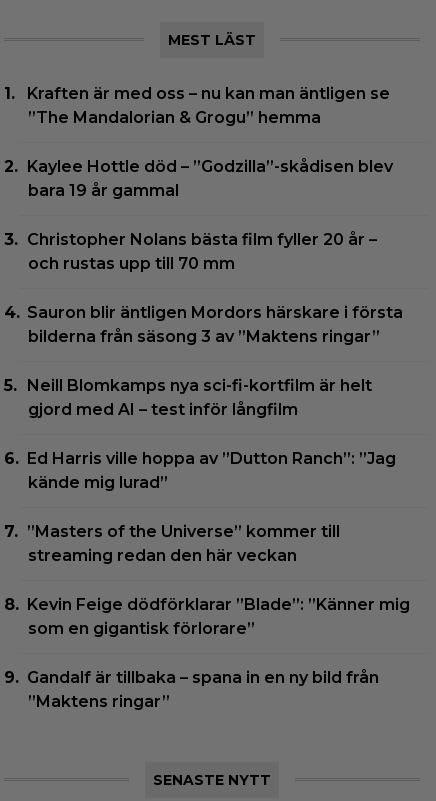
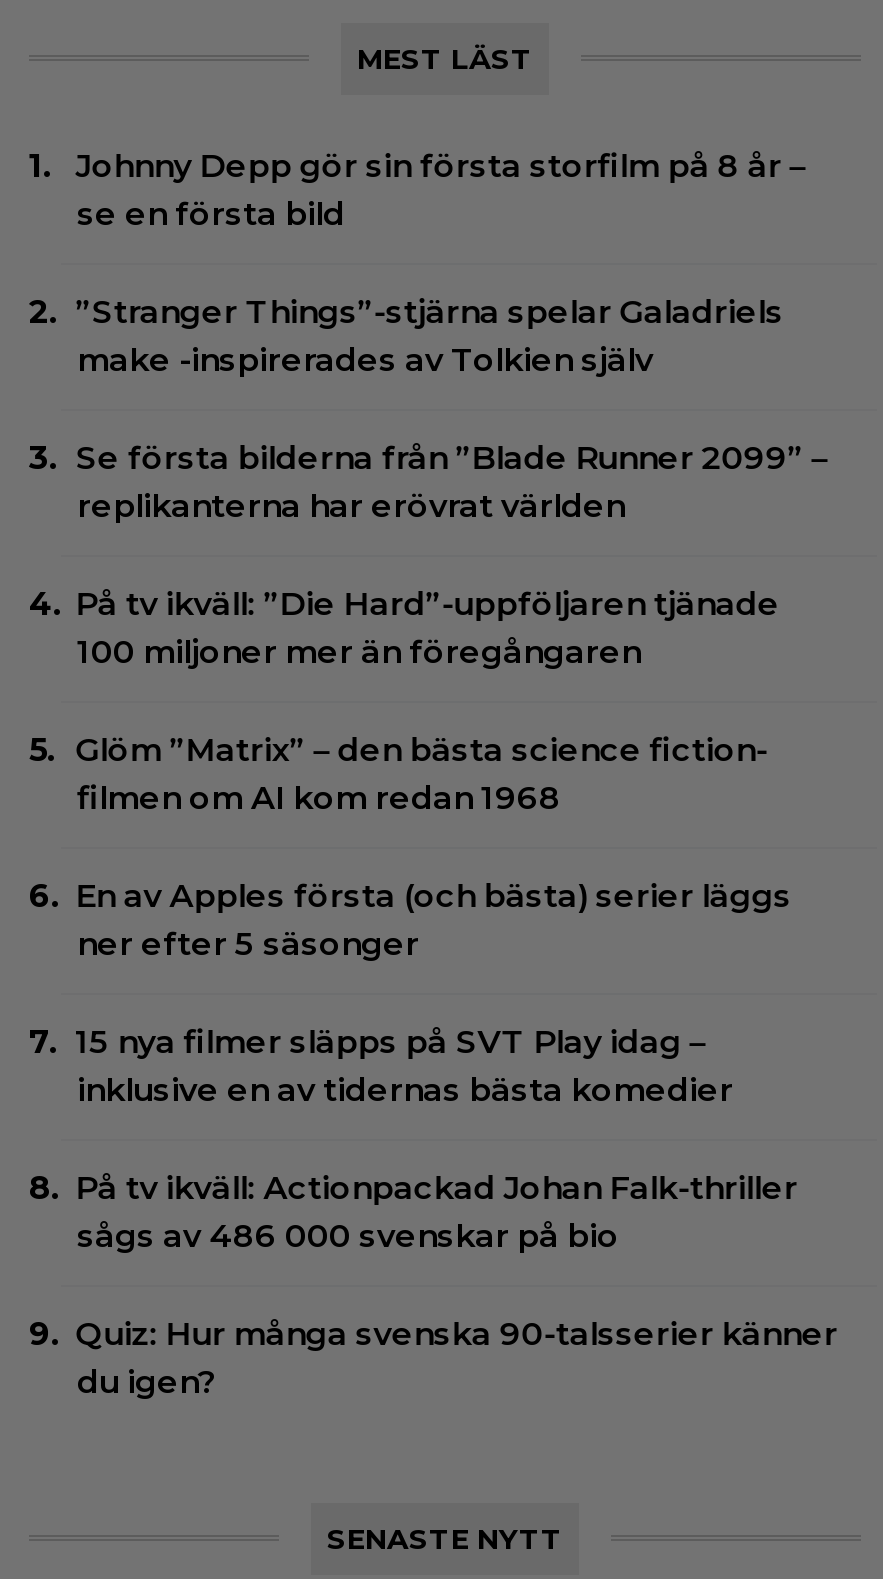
[27,84,390,127] Kraften är med oss – nu kan man äntligen se | ”The Mandalorian & Grogu” hemma -> [75,147,805,233] Johnny Depp gör sin första storfilm på 8 år – | se en första bild
[27,157,393,200] Kaylee Hottle död – ”Godzilla”-skådisen blev | bara 19 år gammal -> [75,293,783,379] ”Stranger Things”-stjärna spelar Galadriels | make -inspirerades av Tolkien själv
[27,230,377,273] Christopher Nolans bästa film fyller 20 år – | och rustas upp till 70 mm -> [75,439,827,525] Se första bilderna från ”Blade Runner 2099” – | replikanterna har erövrat världen
[27,303,403,346] Sauron blir äntligen Mordors härskare i första | bilderna från säsong 3 av ”Maktens ringar” -> [75,585,779,671] På tv ikväll: ”Die Hard”-uppföljaren tjänade | 100 miljoner mer än föregångaren
[27,376,372,419] Neill Blomkamps nya sci-fi-kortfilm är helt | gjord med AI – test inför långfilm -> [75,731,767,817] Glöm ”Matrix” – den bästa science fiction- | filmen om AI kom redan 1968
[27,449,396,492] Ed Harris ville hoppa av ”Dutton Ranch”: ”Jag | kände mig lurad” -> [75,877,791,963] En av Apples första (och bästa) serier läggs | ner efter 5 säsonger
[27,522,340,565] ”Masters of the Universe” kommer till | streaming redan den här veckan -> [75,1023,733,1109] 15 nya filmer släpps på SVT Play idag – | inklusive en av tidernas bästa komedier
[27,595,410,638] Kevin Feige dödförklarar ”Blade”: ”Känner mig | som en gigantisk förlorare” -> [75,1169,797,1255] På tv ikväll: Actionpackad Johan Falk-thriller | sågs av 486 000 svenskar på bio
[27,668,379,711] Gandalf är tillbaka – spana in en ny bild från | ”Maktens ringar” -> [75,1315,837,1401] Quiz: Hur många svenska 90-talsserier känner | du igen?

